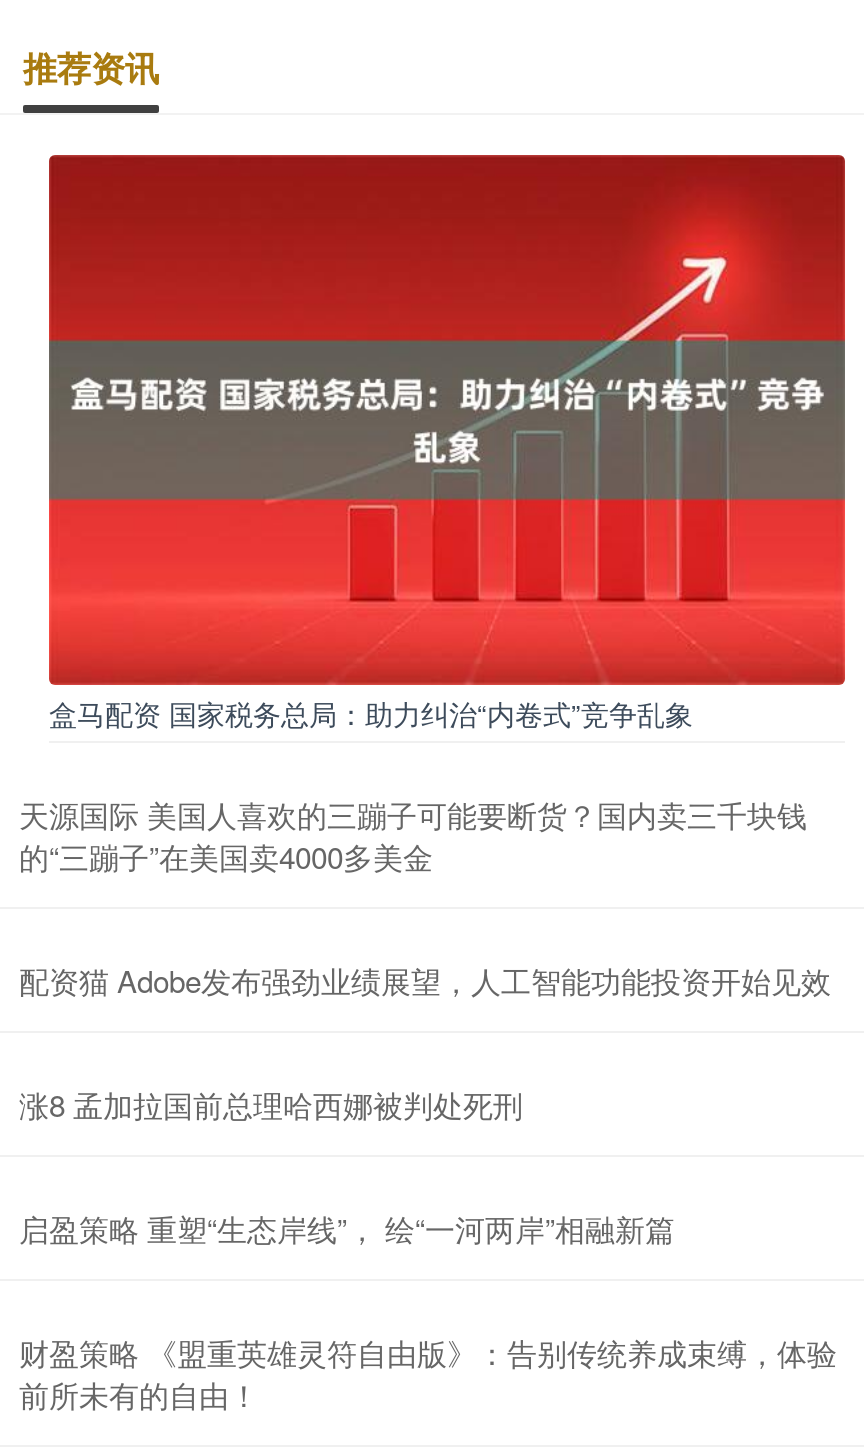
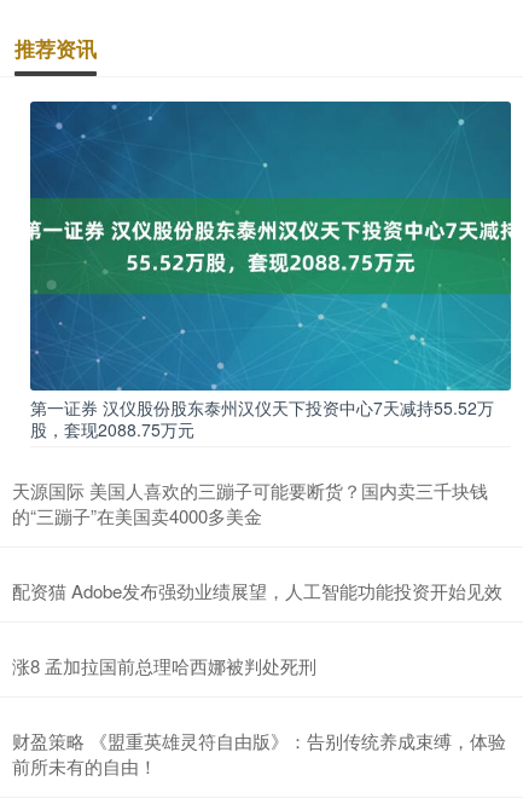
[47,153,847,733] [image] | 盒马配资 国家税务总局：助力纠治“内卷式”竞争乱象 -> [29,100,512,442] [image] | 第一证券 汉仪股份股东泰州汉仪天下投资中心7天减持55.52万 | 股，套现2088.75万元
[19,1207,675,1249] 启盈策略 重塑“生态岸线”， 绘“一河两岸”相融新篇 -> none

